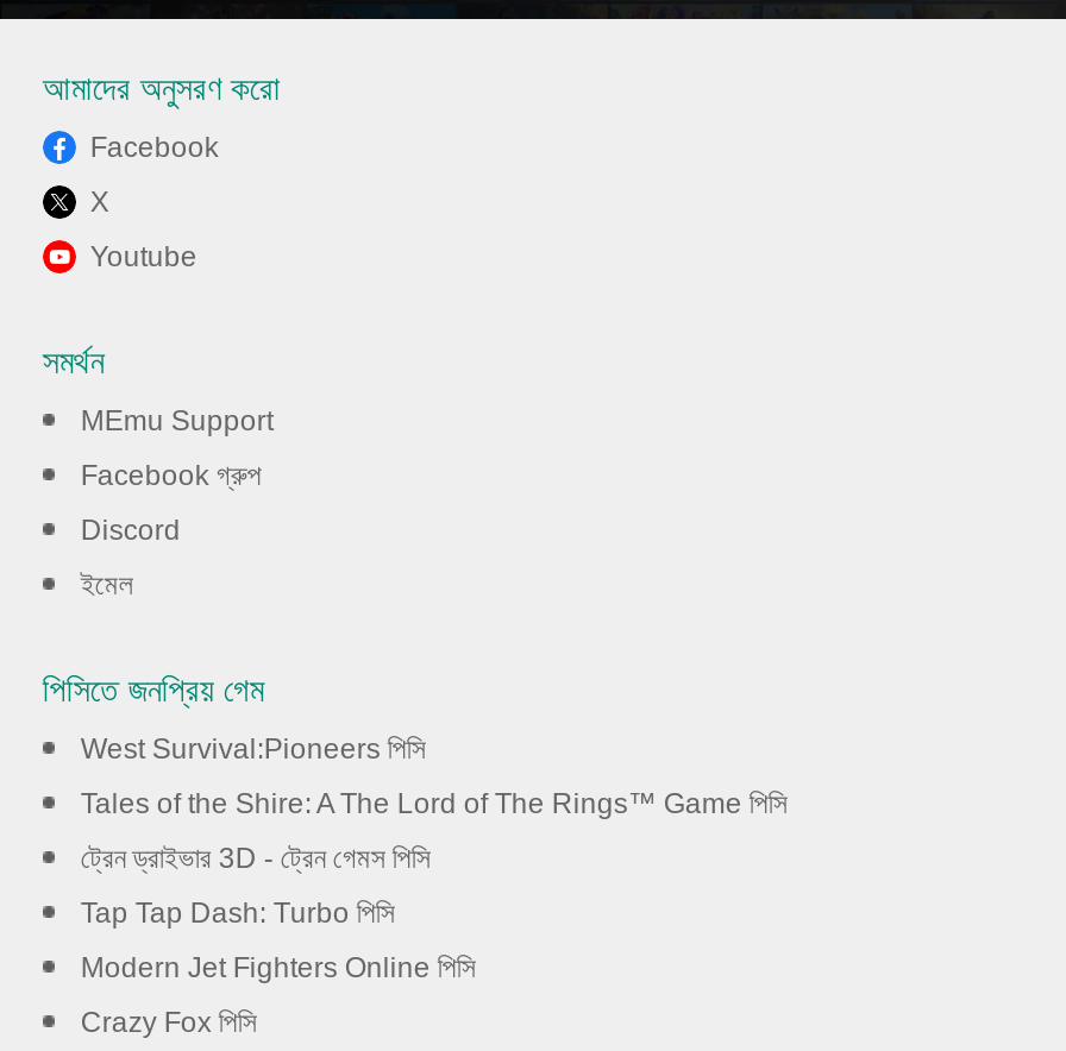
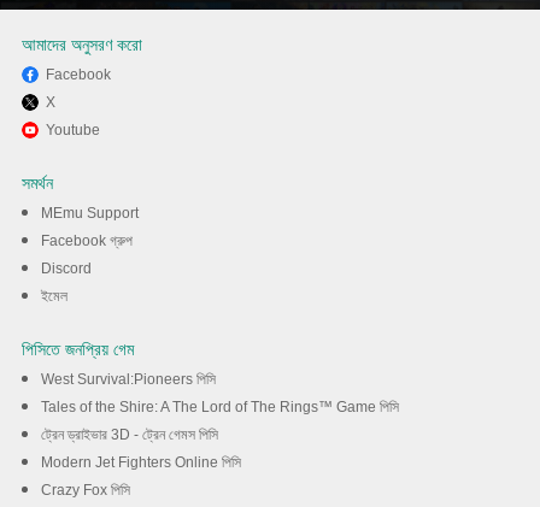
[81,897,395,931] Tap Tap Dash: Turbo পিসি -> none

